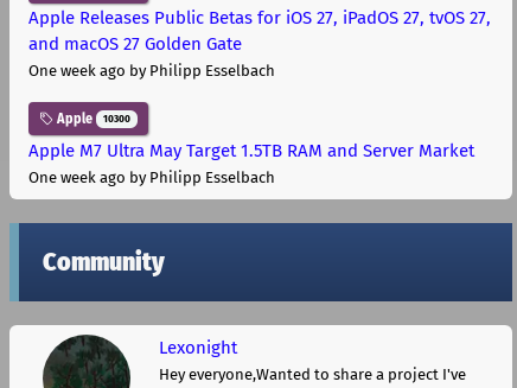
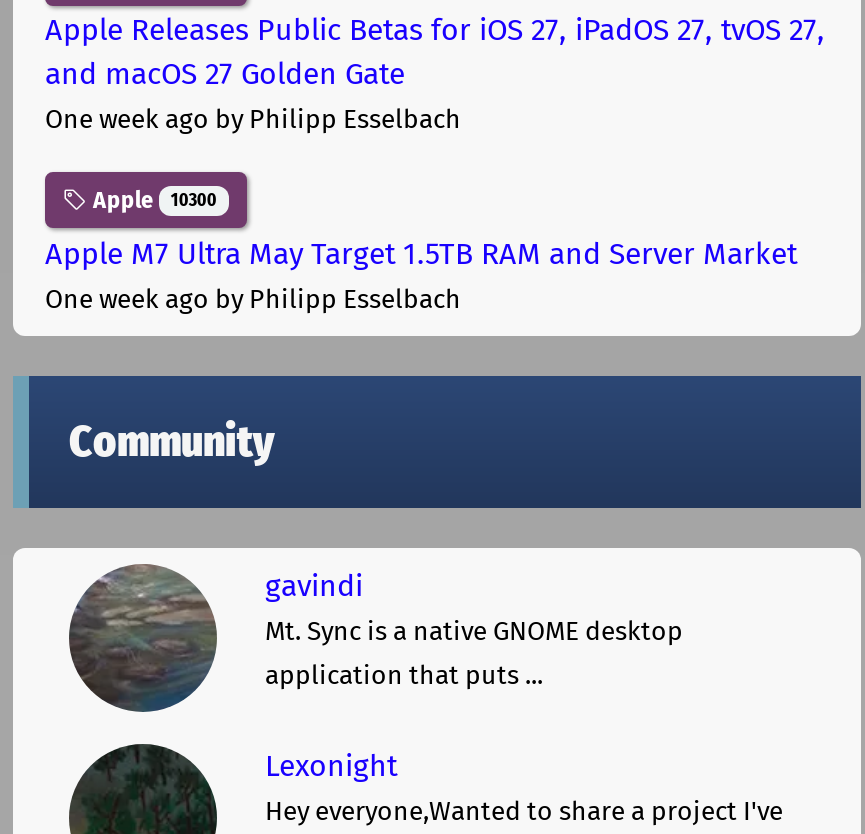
none -> [71,564,683,726] [image] | gavindi | Mt. Sync is a native GNOME desktop | application that puts ...

